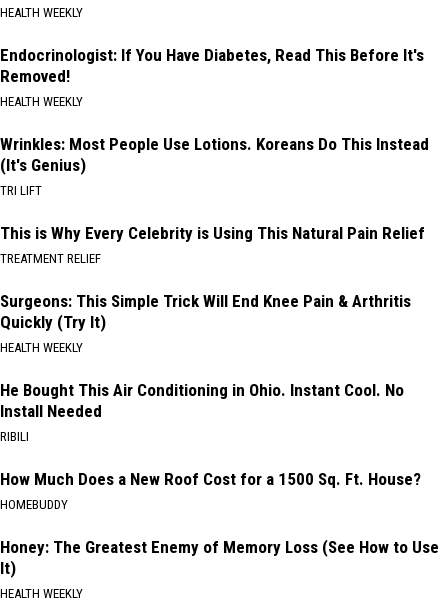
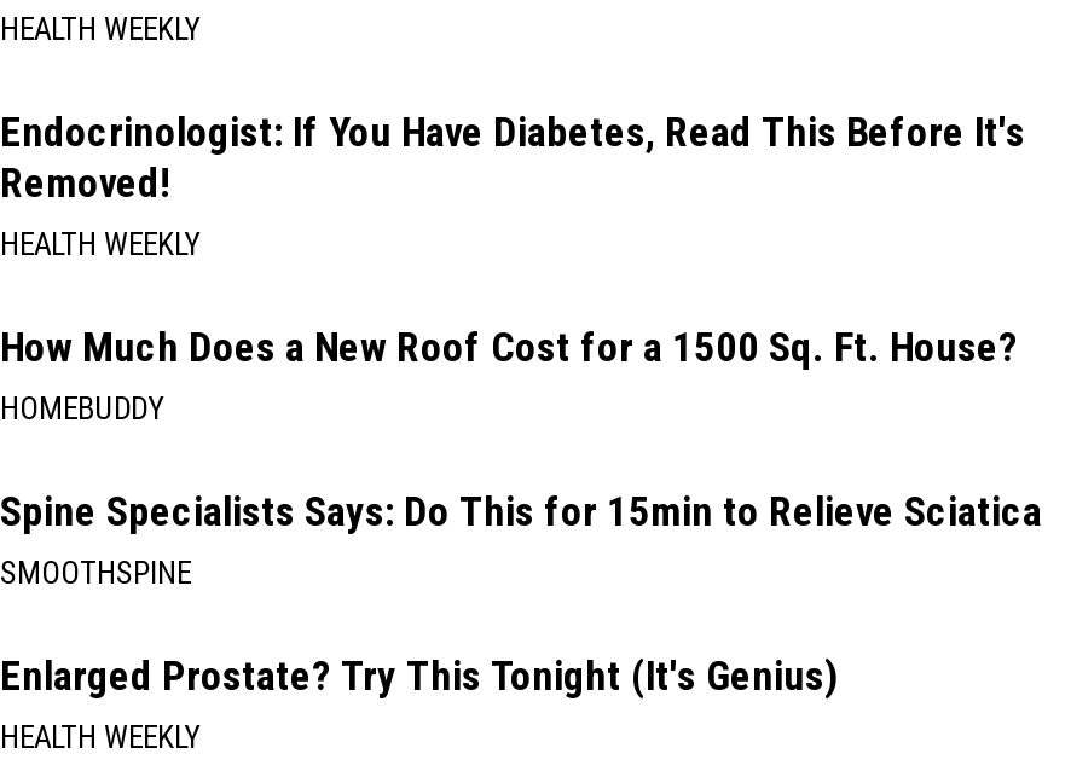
[0,134,429,444] Wrinkles: Most People Use Lotions. Koreans Do This Instead | (It's Genius) | TRI LIFT | This is Why Every Celebrity is Using This Natural Pain Relief | TREATMENT RELIEF | Surgeons: This Simple Trick Will End Knee Pain & Arthritis | Quickly (Try It) | HEALTH WEEKLY | He Bought This Air Conditioning in Ohio. Instant Cool. No | Install Needed | RIBILI -> none
moved [0,469,421,512] -> [0,322,1018,426]: How Much Does a New Roof Cost for a 1500 Sq. Ft. House? | HOMEBUDDY
[0,537,439,578] Honey: The Greatest Enemy of Memory Loss (See How to Use | It) -> [0,487,1042,699] Spine Specialists Says: Do This for 15min to Relieve Sciatica | SMOOTHSPINE | Enlarged Prostate? Try This Tonight (It's Genius)

